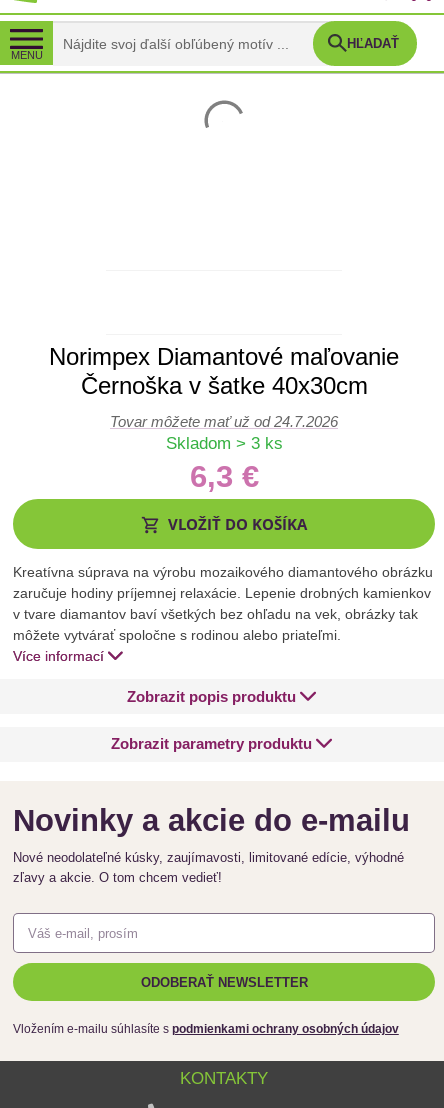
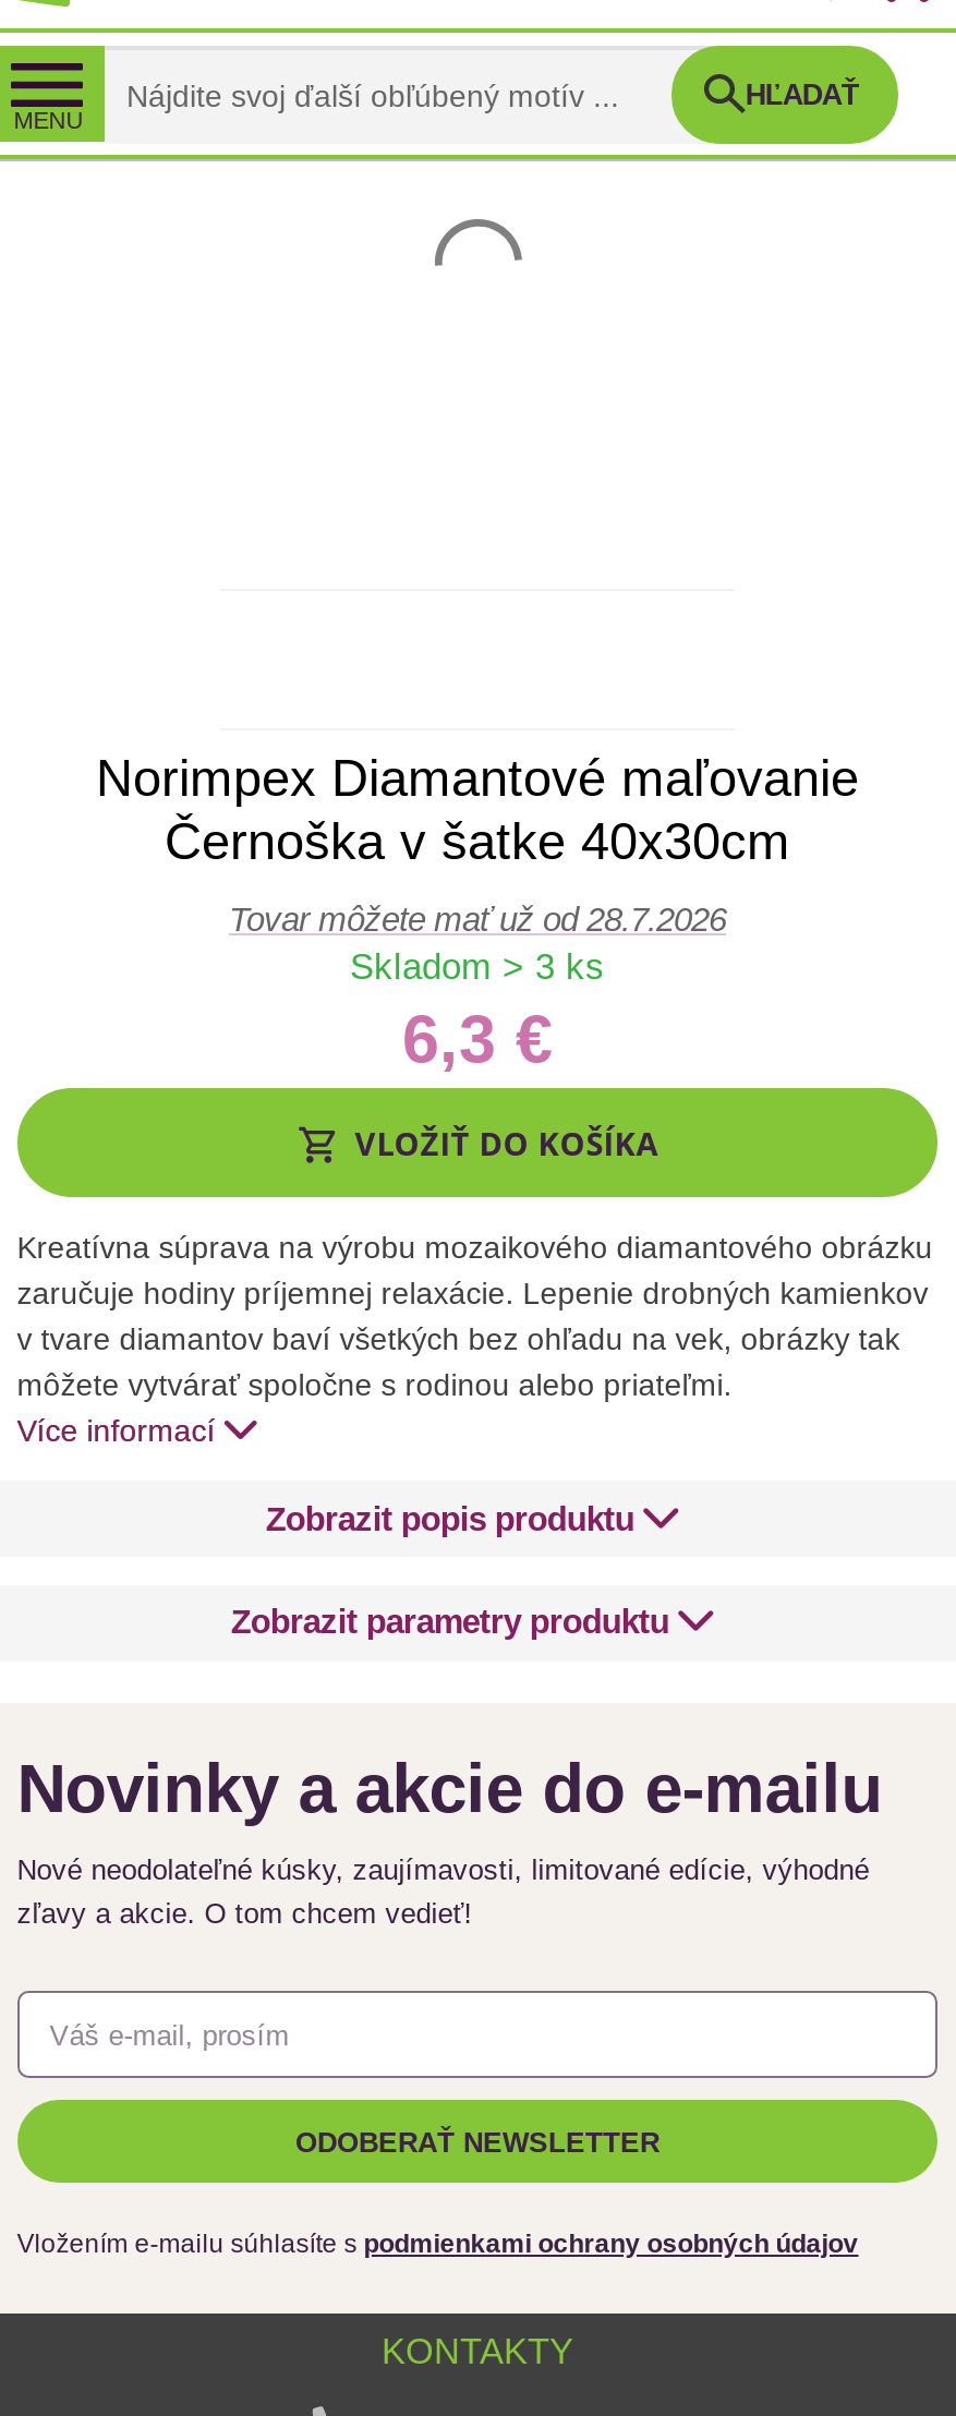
[110,413,338,430] Tovar môžete mať už od 24.7.2026 -> [229,901,726,938] Tovar môžete mať už od 28.7.2026

